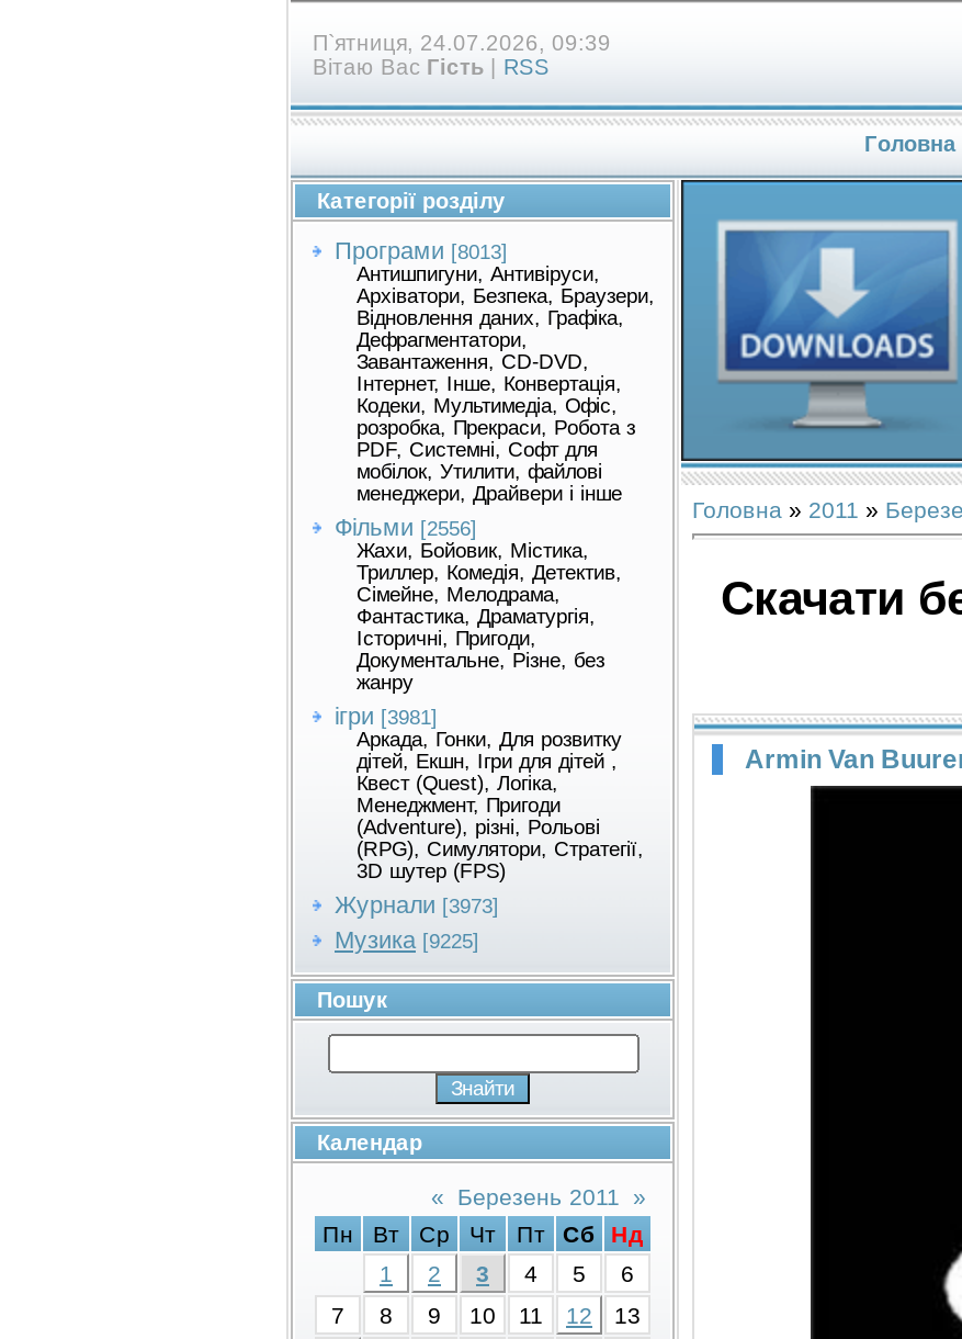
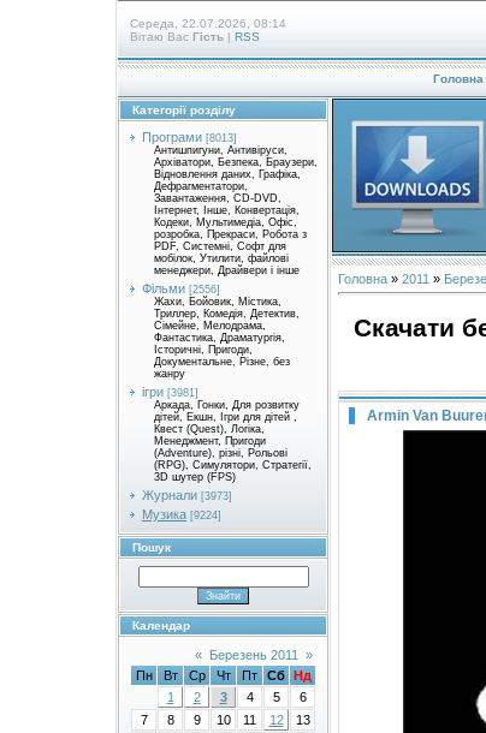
[313,31,611,55] П`ятниця, 24.07.2026, 09:39 -> [130,17,286,30] Середа, 22.07.2026, 08:14
[335,926,479,953] Музика [9225] -> [142,507,221,522] Музика [9224]

